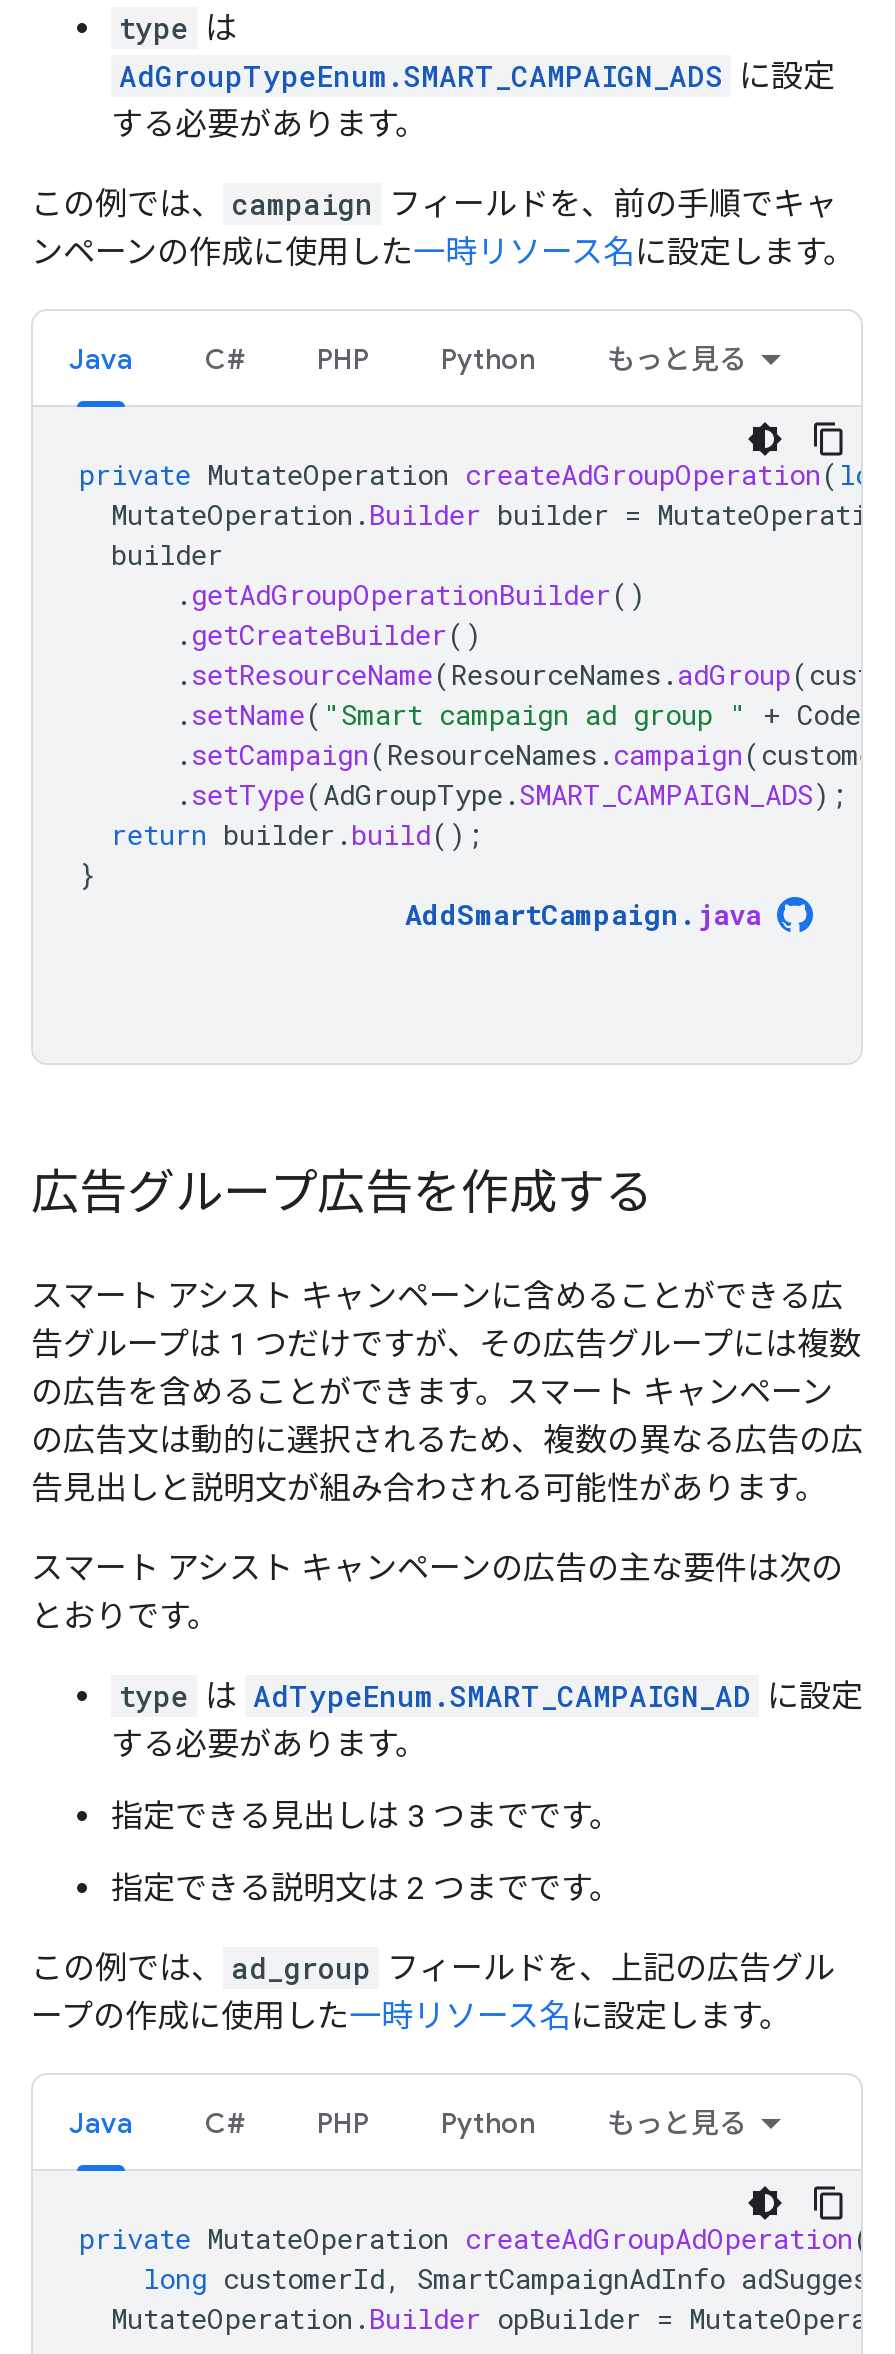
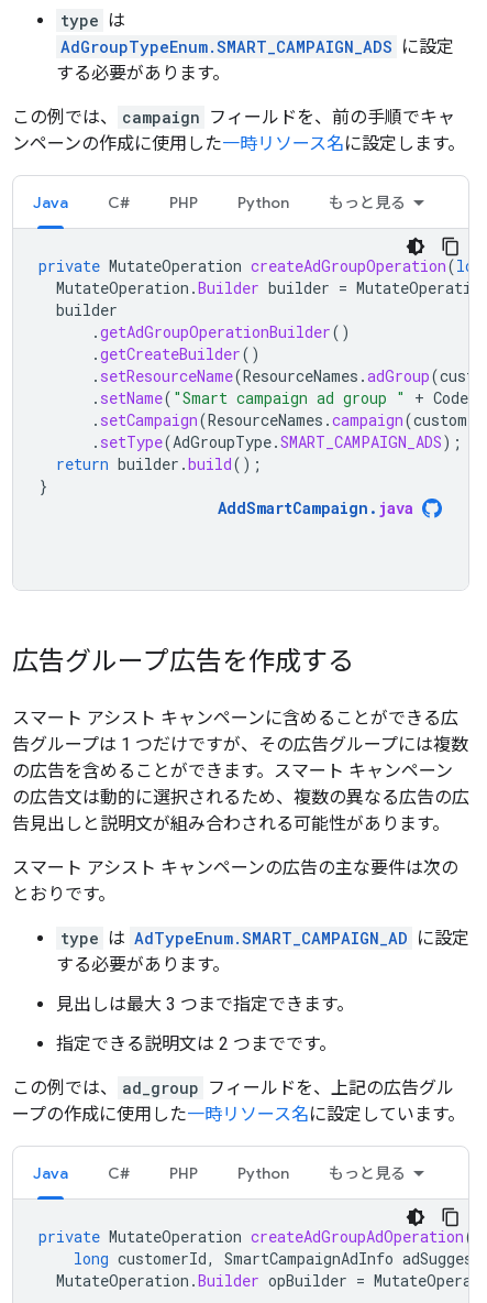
[111,1797,621,1835] 指定できる見出しは 3 つまでです。 -> [56,994,354,1015] 見出しは最大 3 つまで指定できます。
[31,1997,791,2035] ープの作成に使用した一時リソース名に設定します。 -> [12,1104,465,1125] ープの作成に使用した一時リソース名に設定しています。

